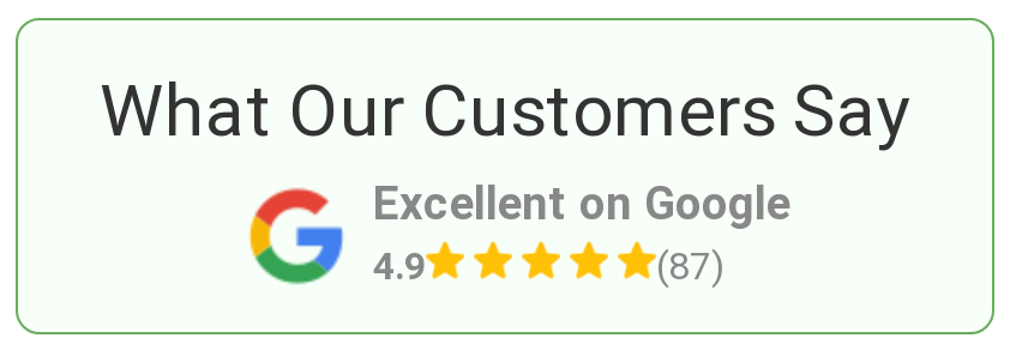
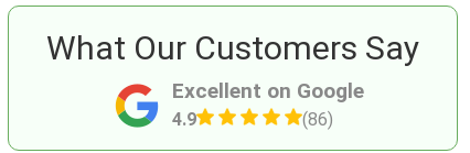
[656,244,723,289] (87) -> [302,109,333,130] (86)

